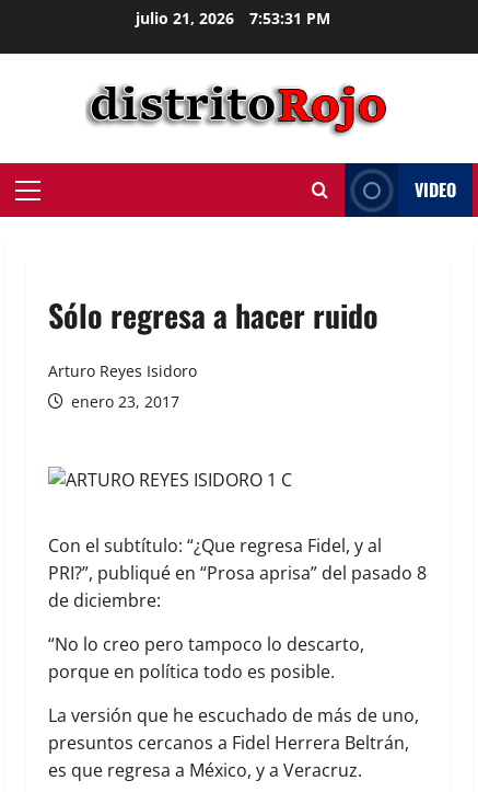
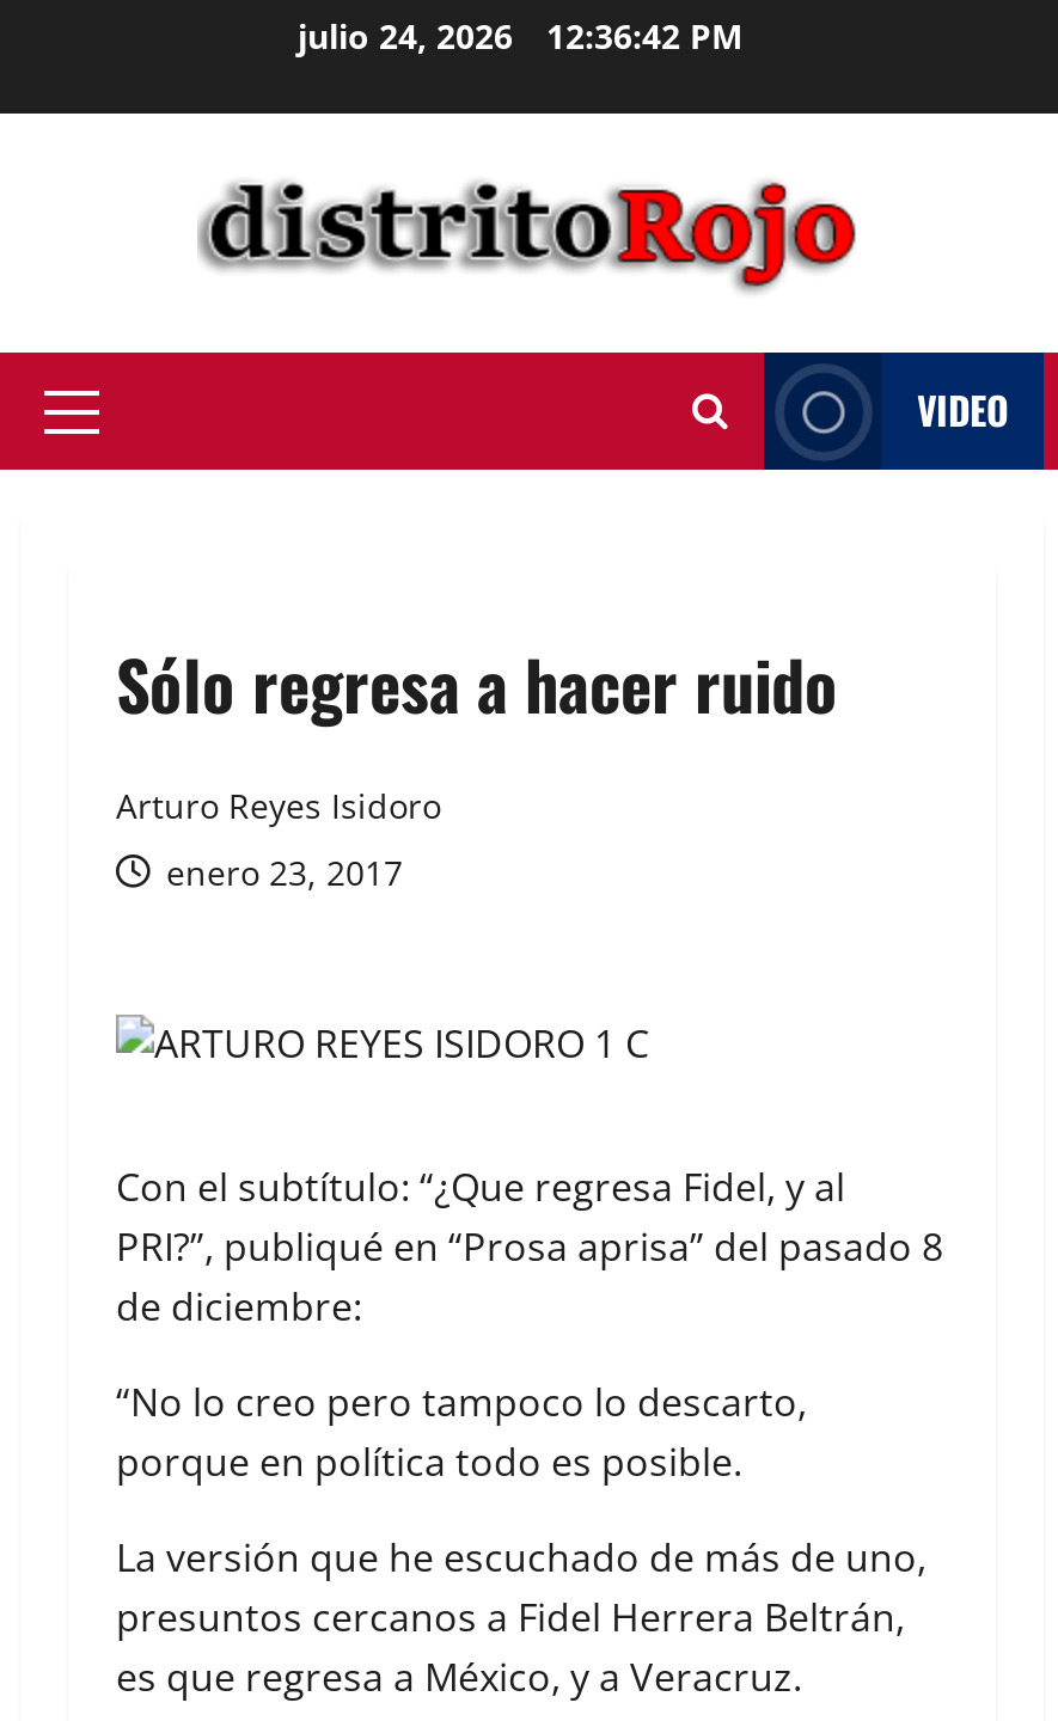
[136,8,330,28] julio 21, 2026 7:53:31 PM -> [298,13,742,59] julio 24, 2026 12:36:42 PM

